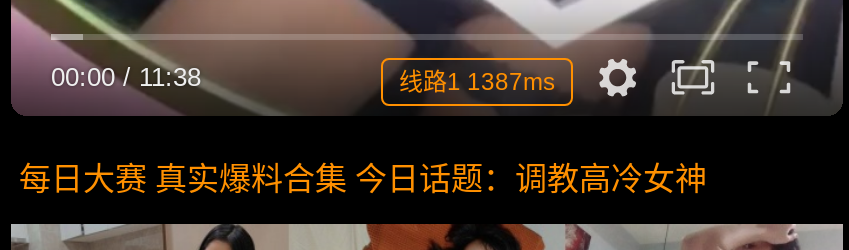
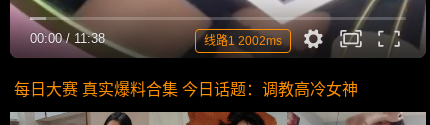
[399,67,555,95] 线路1 1387ms -> [204,34,282,48] 线路1 2002ms

